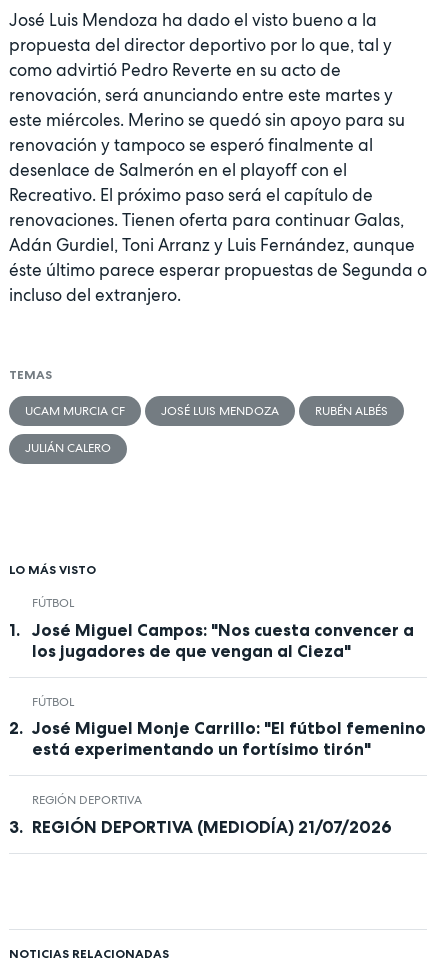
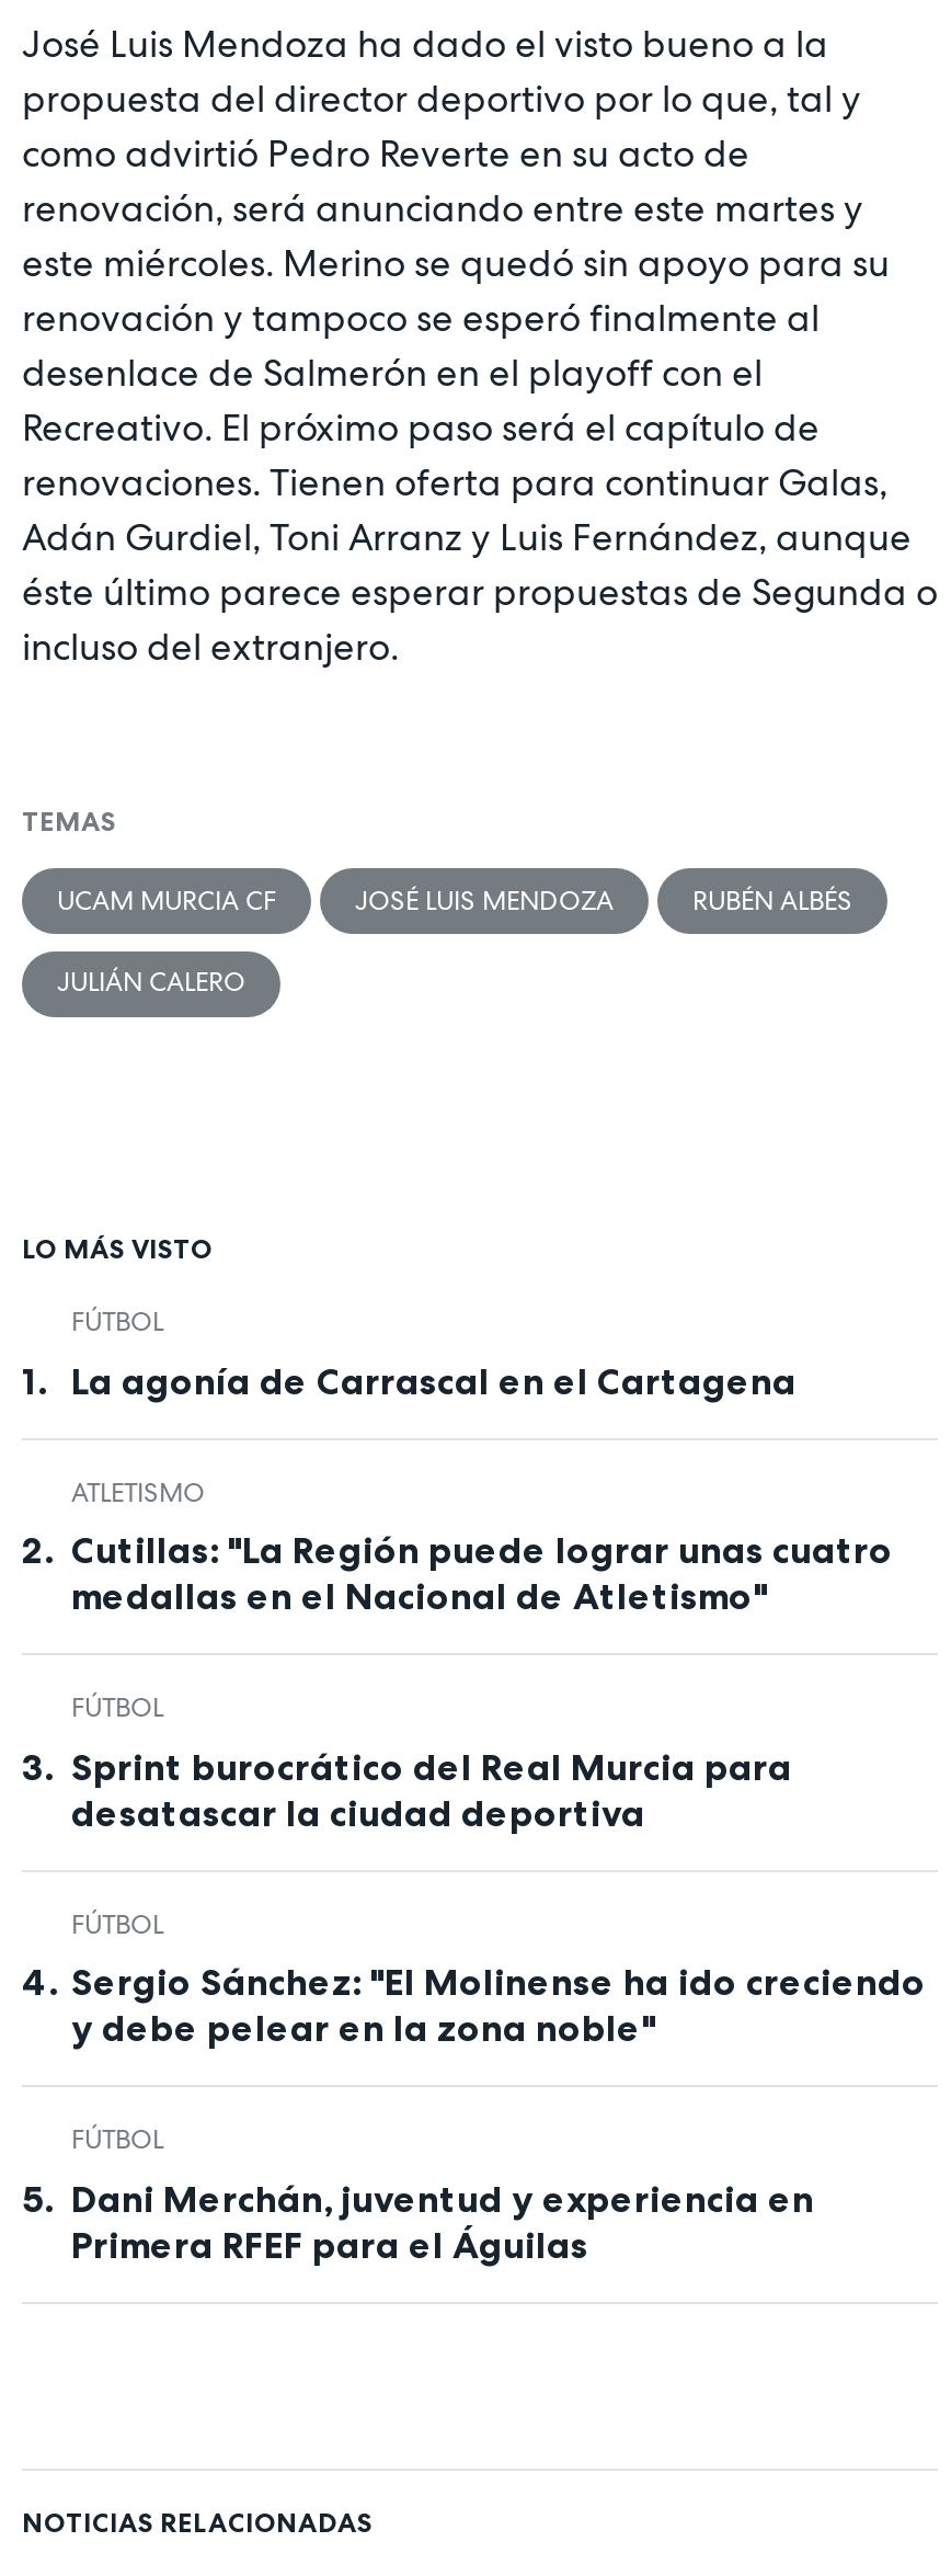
[31,620,413,661] José Miguel Campos: "Nos cuesta convencer a | los jugadores de que vengan al Cieza" -> [71,1359,893,1619] La agonía de Carrascal en el Cartagena | ATLETISMO | Cutillas: "La Región puede lograr unas cuatro | medallas en el Nacional de Atletismo"
[31,718,425,837] José Miguel Monje Carrillo: "El fútbol femenino | está experimentando un fortísimo tirón" | REGIÓN DEPORTIVA | REGIÓN DEPORTIVA (MEDIODÍA) 21/07/2026 -> [71,1745,926,2267] Sprint burocrático del Real Murcia para | desatascar la ciudad deportiva | FÚTBOL | Sergio Sánchez: "El Molinense ha ido creciendo | y debe pelear en la zona noble" | FÚTBOL | Dani Merchán, juventud y experiencia en | Primera RFEF para el Águilas

